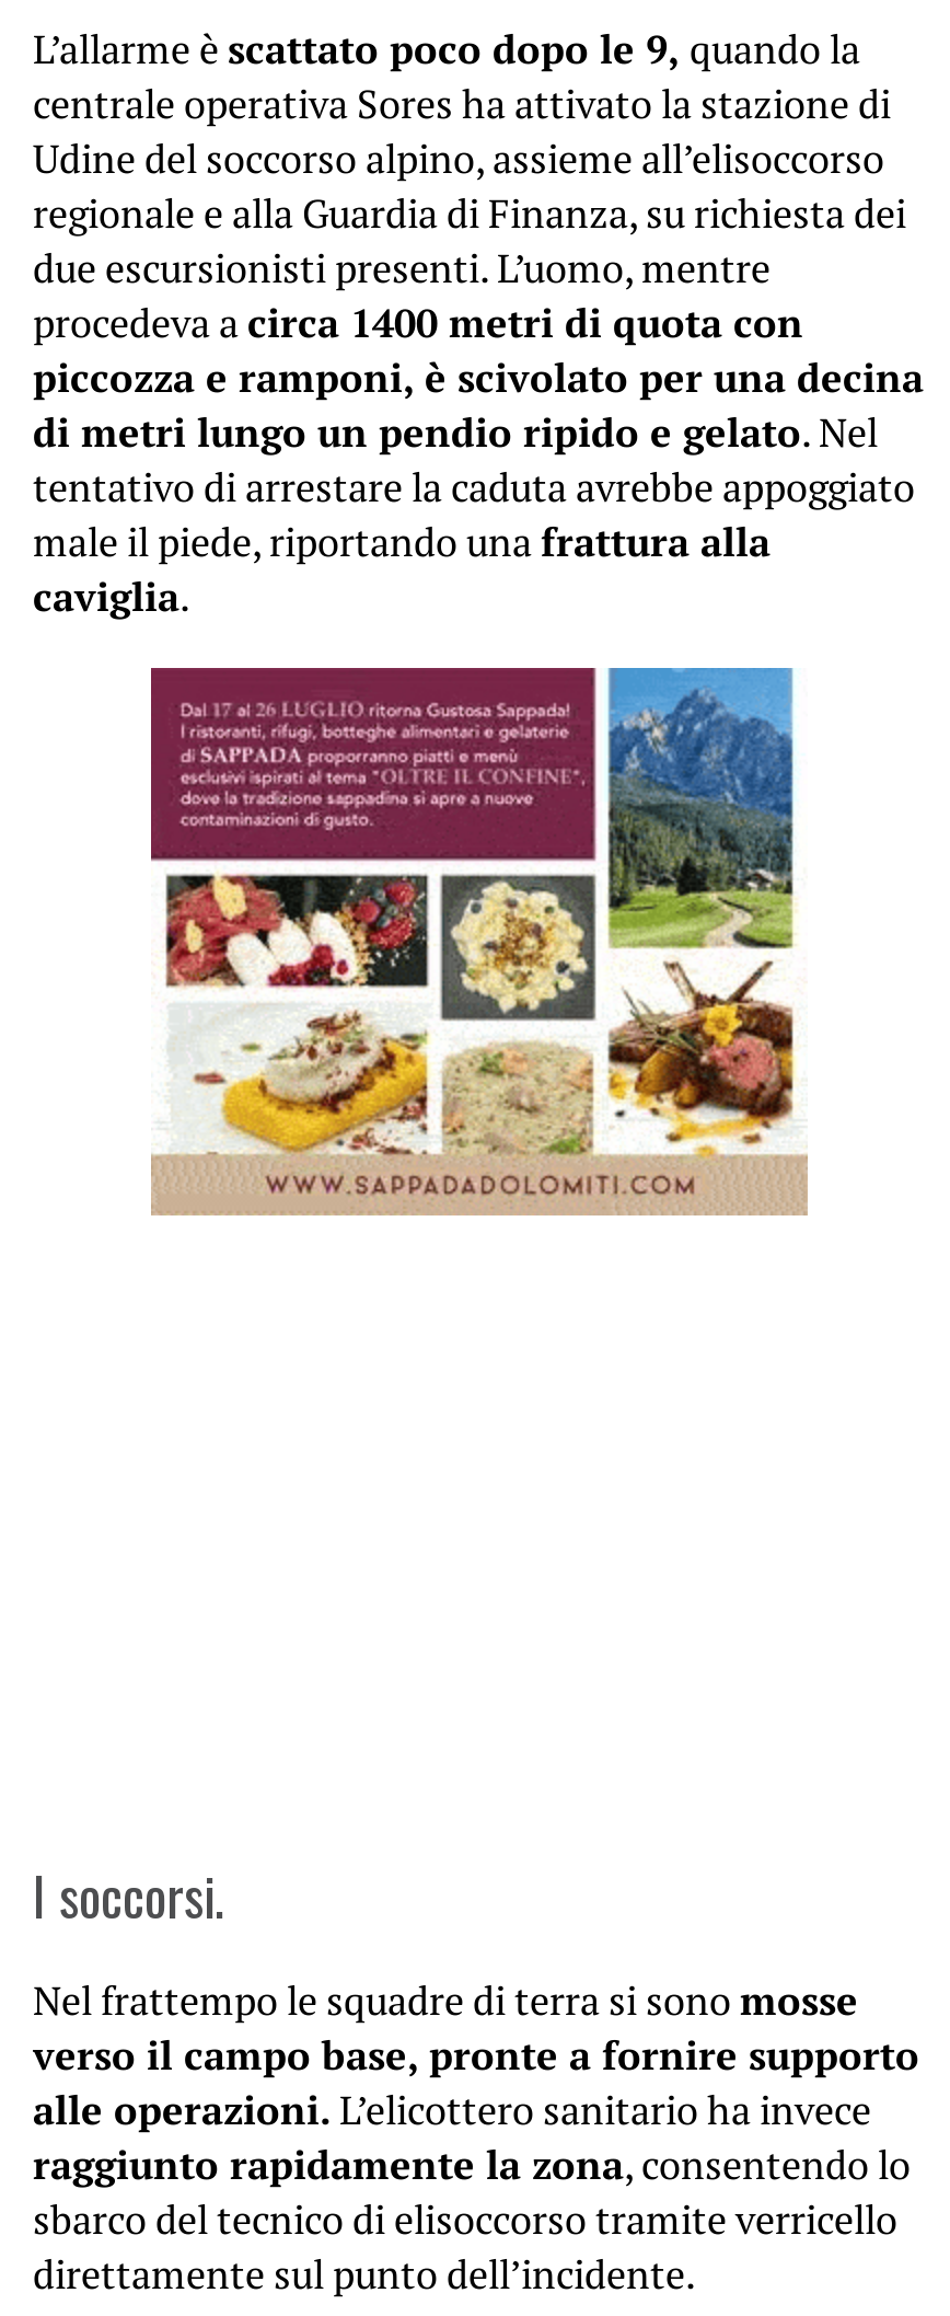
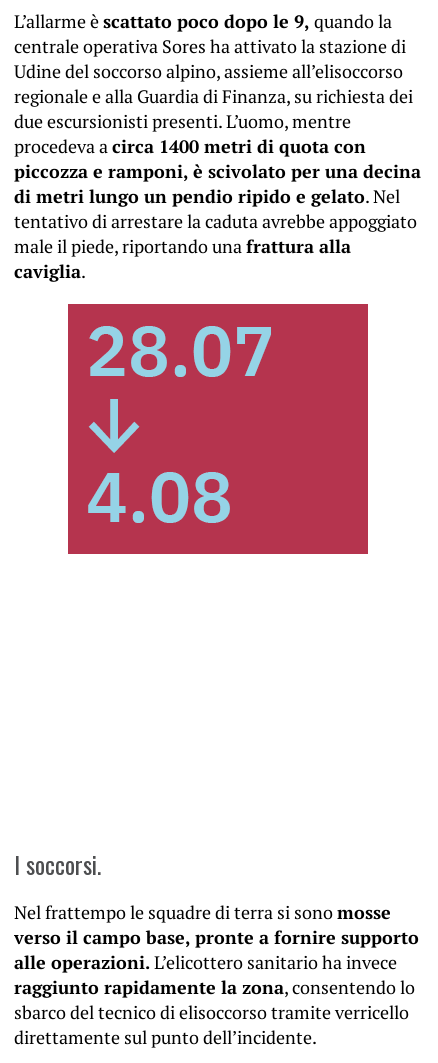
[151,666,808,1213] [image] -> [67,303,369,554] [image]

